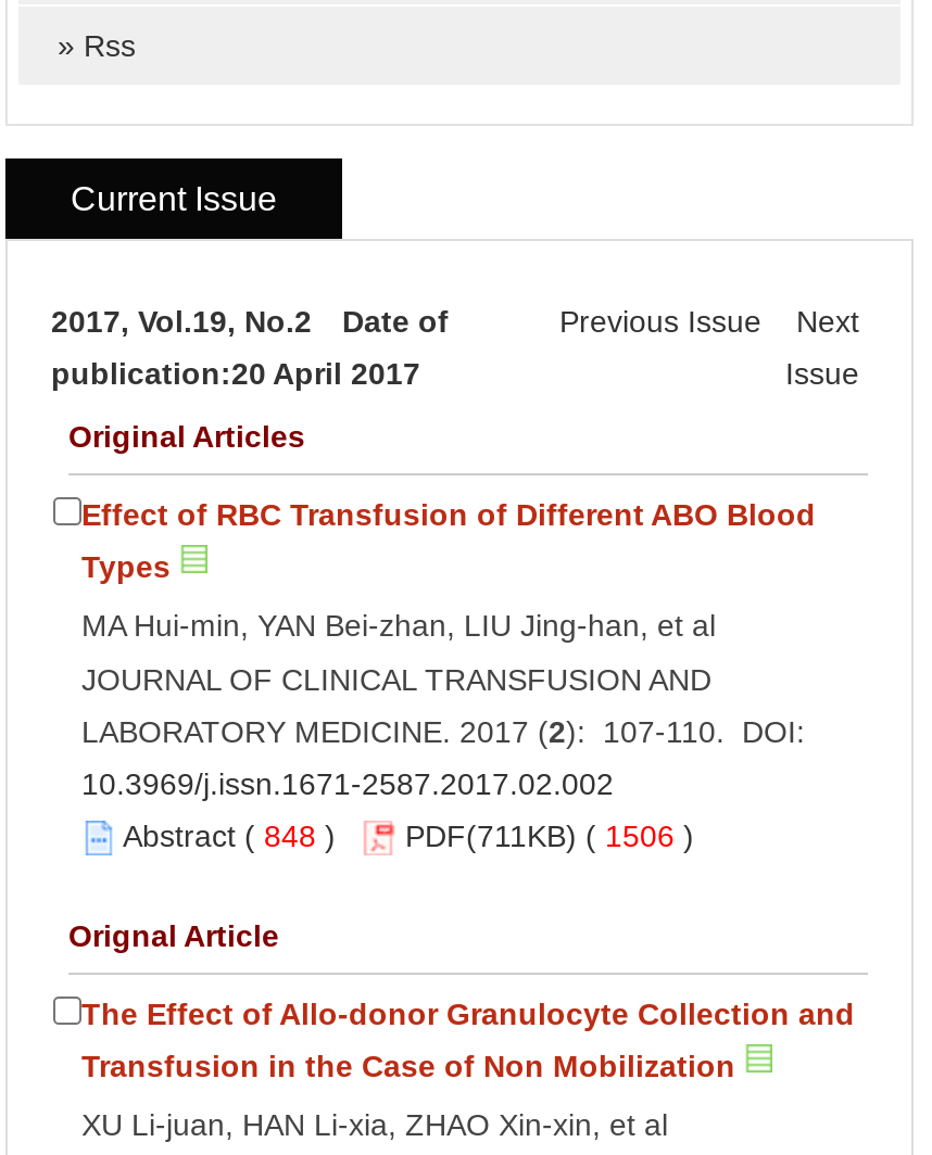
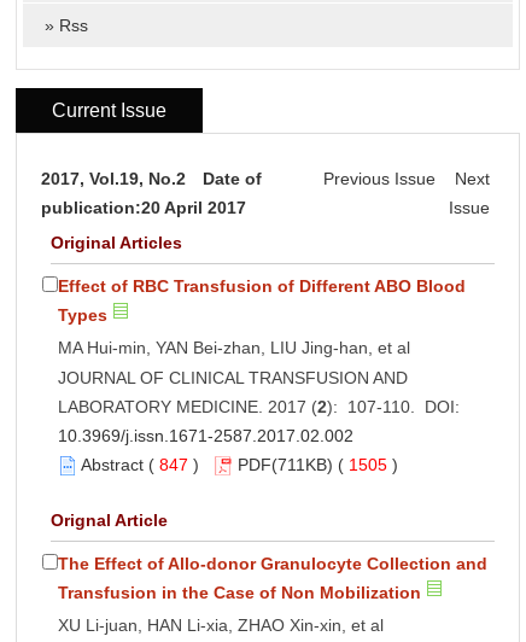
[123,818,362,853] Abstract (848) -> [81,455,214,474] Abstract (847)
[405,818,711,853] PDF(711KB) (1506) -> [238,455,408,474] PDF(711KB) (1505)

